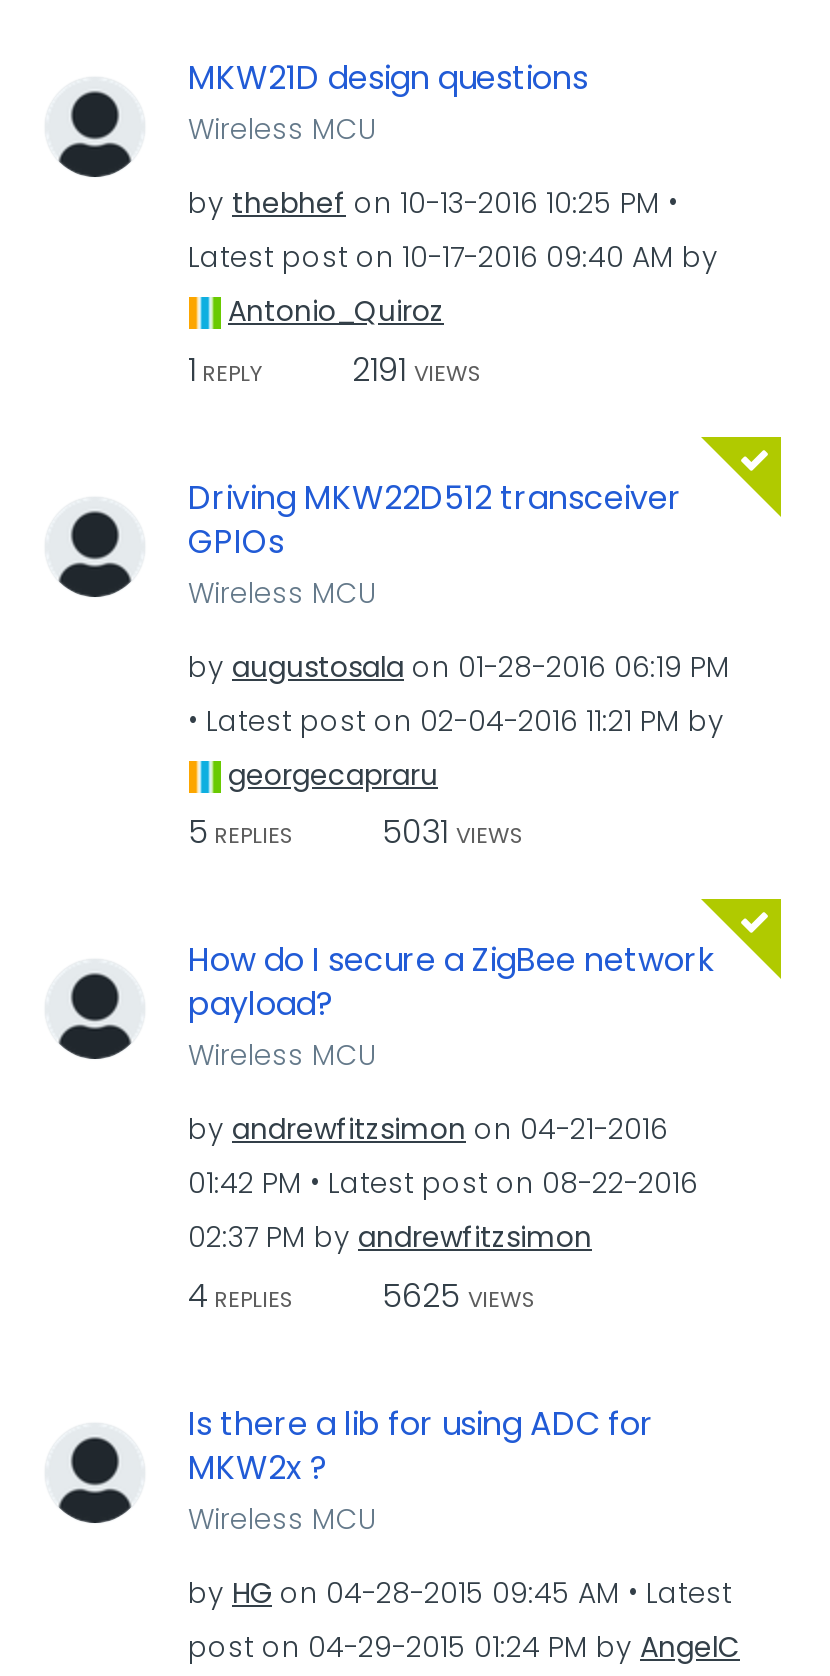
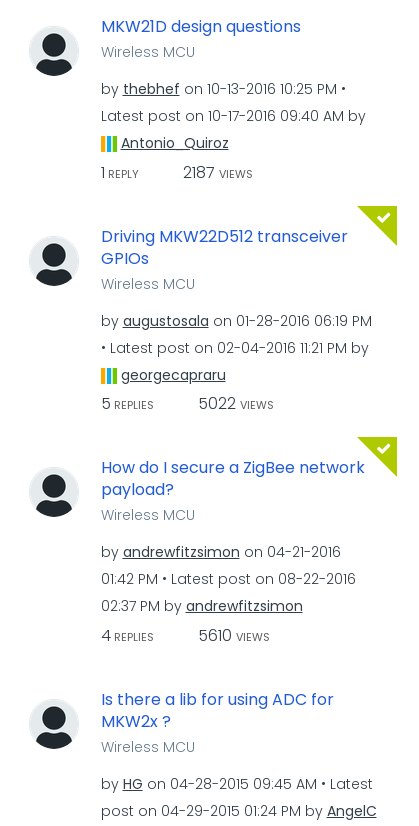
[188,346,482,392] 1 REPLY 2191 VIEWS -> [100,160,252,183] 1 REPLY 2187 VIEWS
[188,809,524,855] 5 REPLIES 5031 VIEWS -> [100,392,273,415] 5 REPLIES 5022 VIEWS
[188,1272,536,1318] 4 REPLIES 5625 VIEWS -> [100,623,269,646] 4 REPLIES 5610 VIEWS

